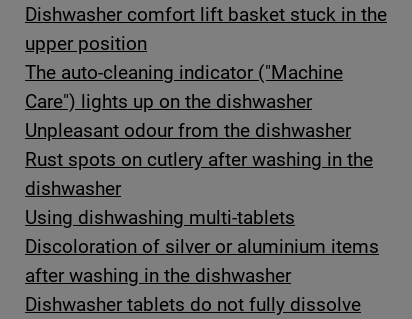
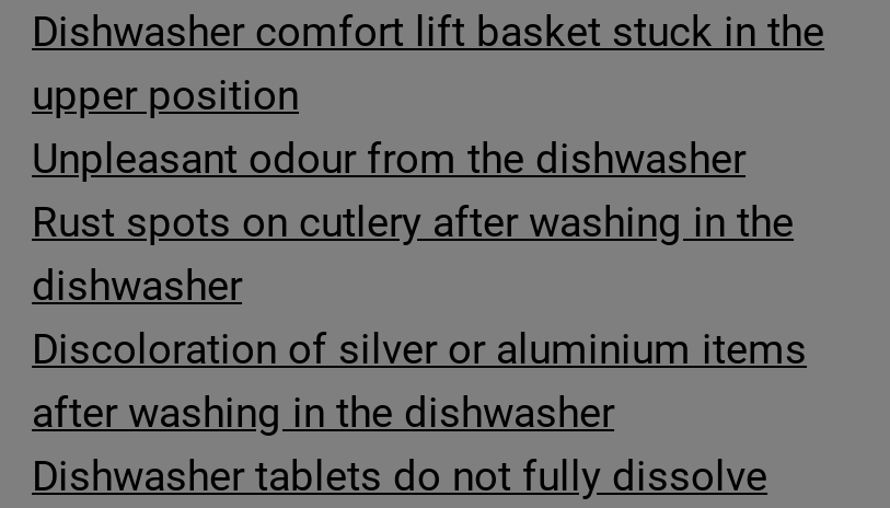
[25,61,343,113] The auto-cleaning indicator ("Machine | Care") lights up on the dishwasher -> none
[25,206,295,229] Using dishwashing multi-tablets -> none

